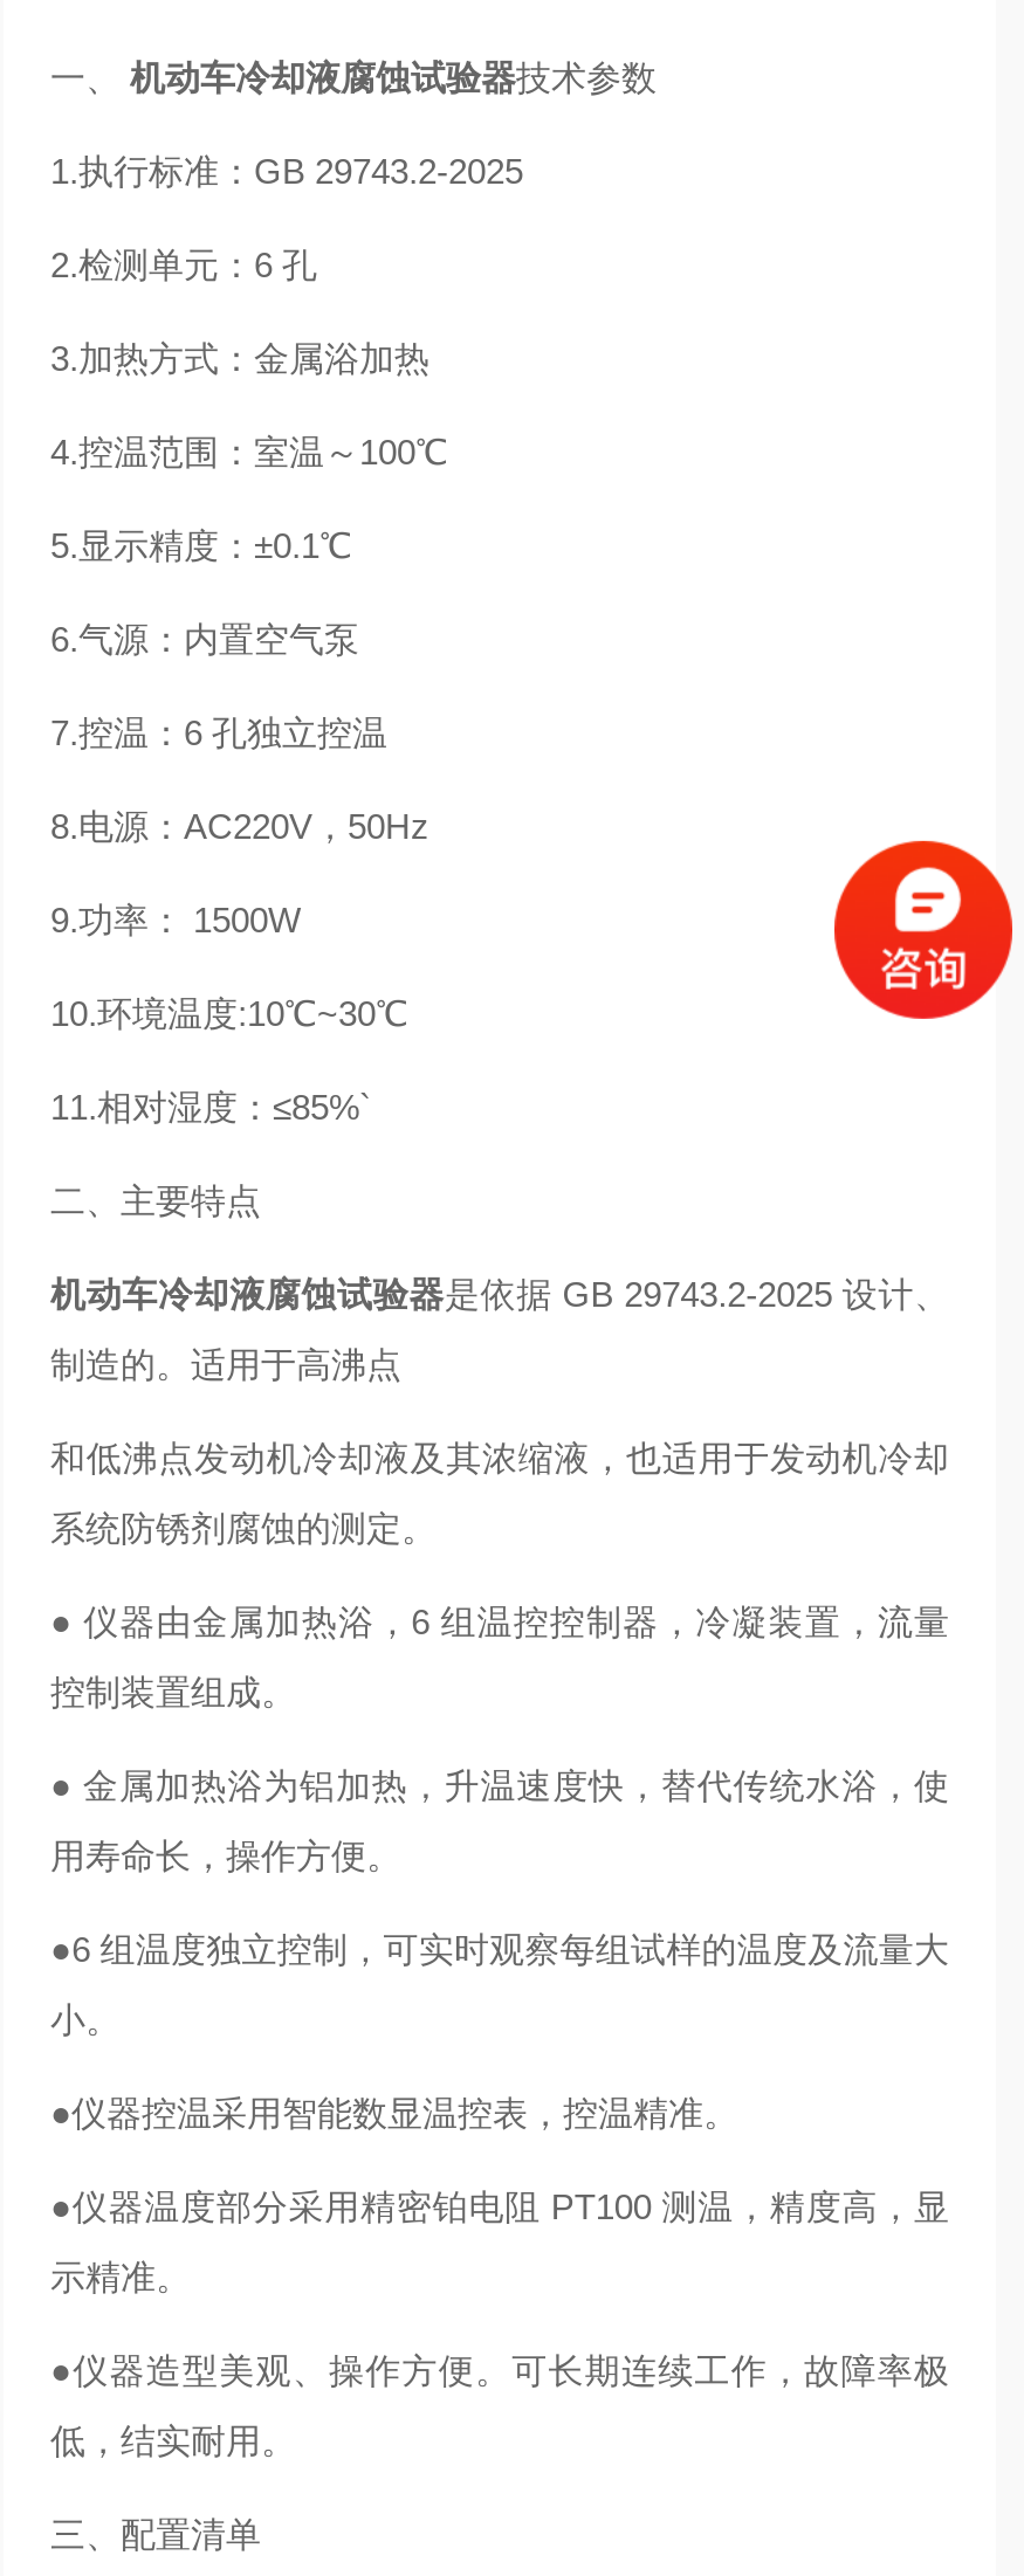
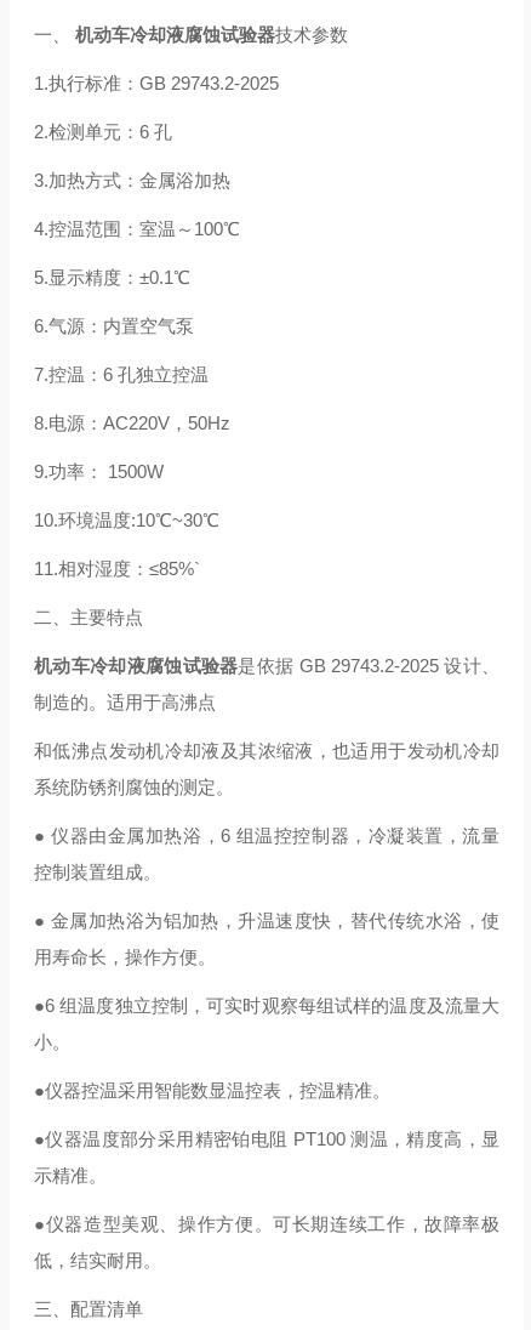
[832,836,1015,1021] [image] -> none

